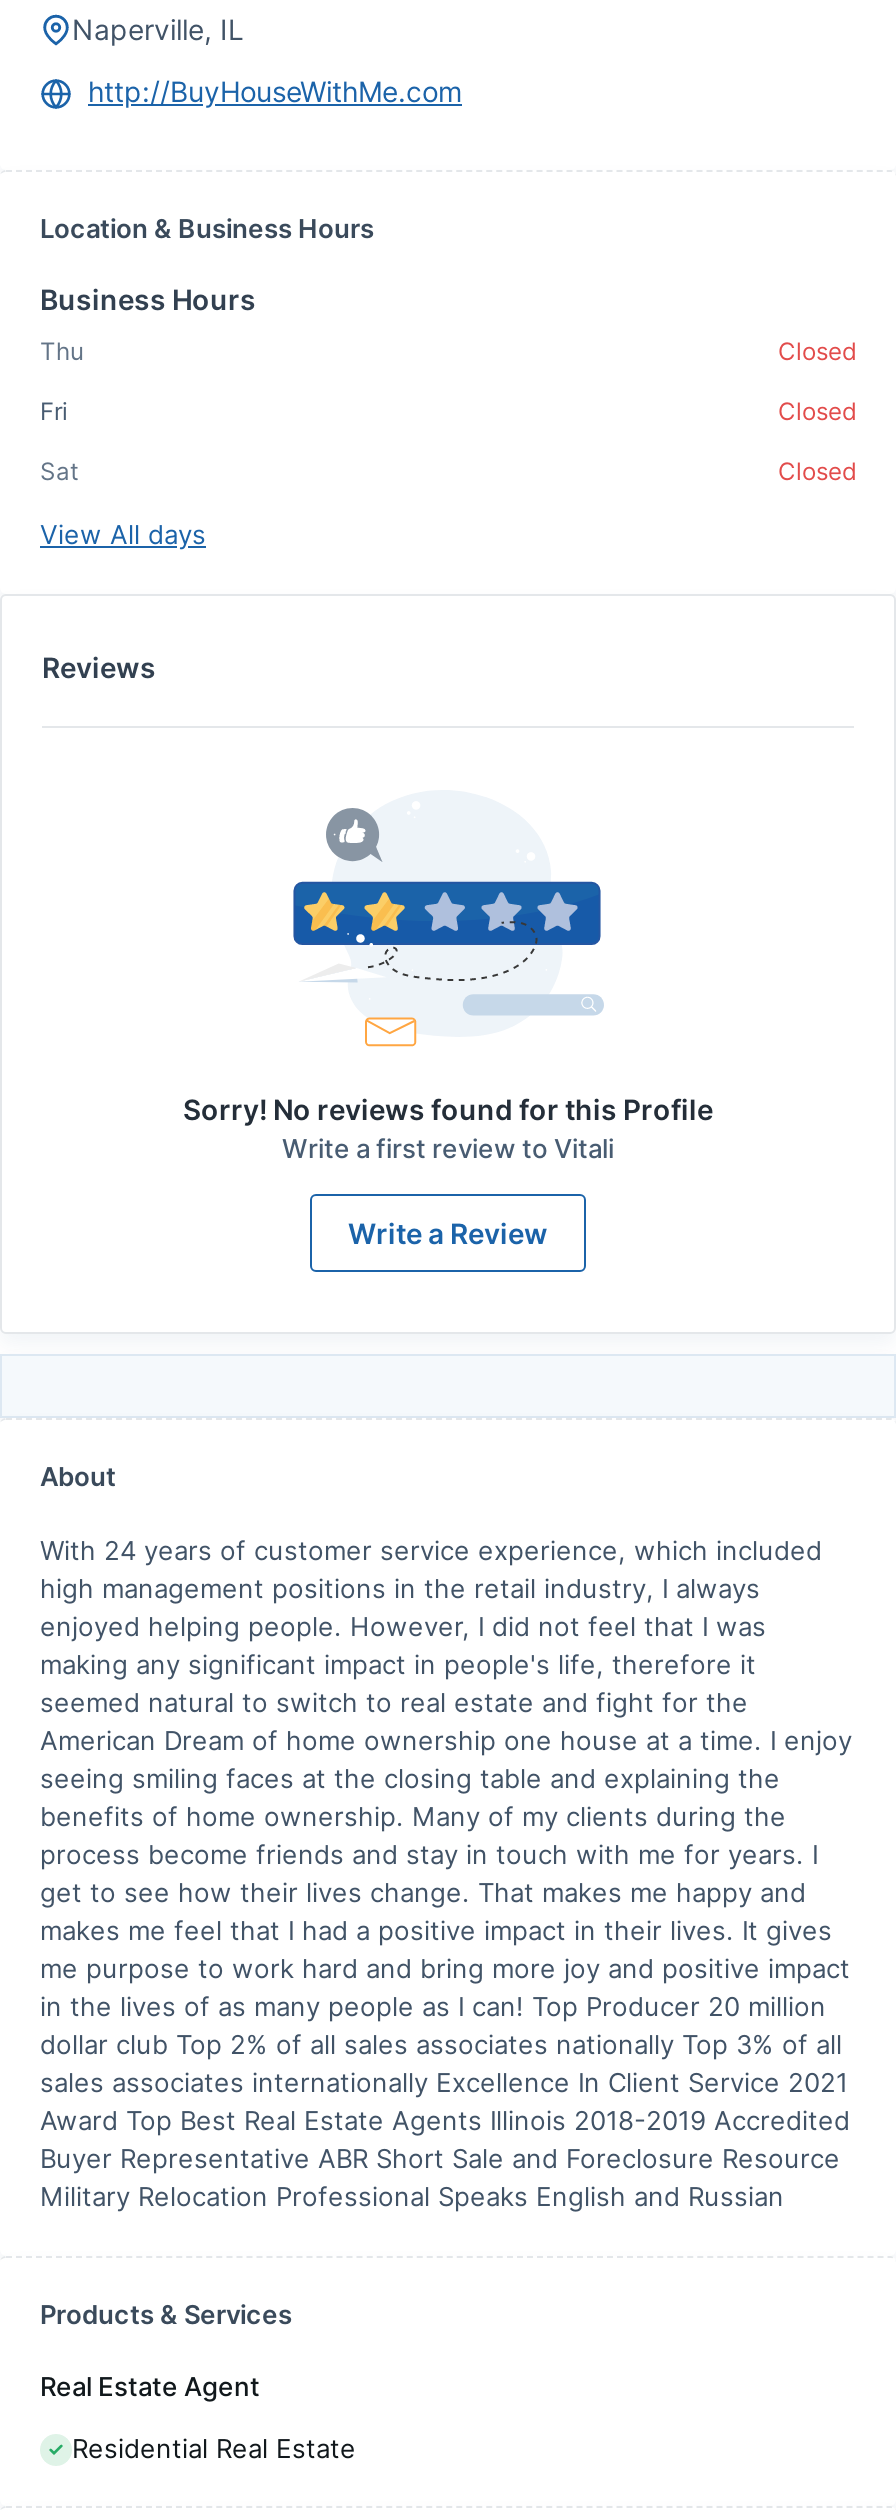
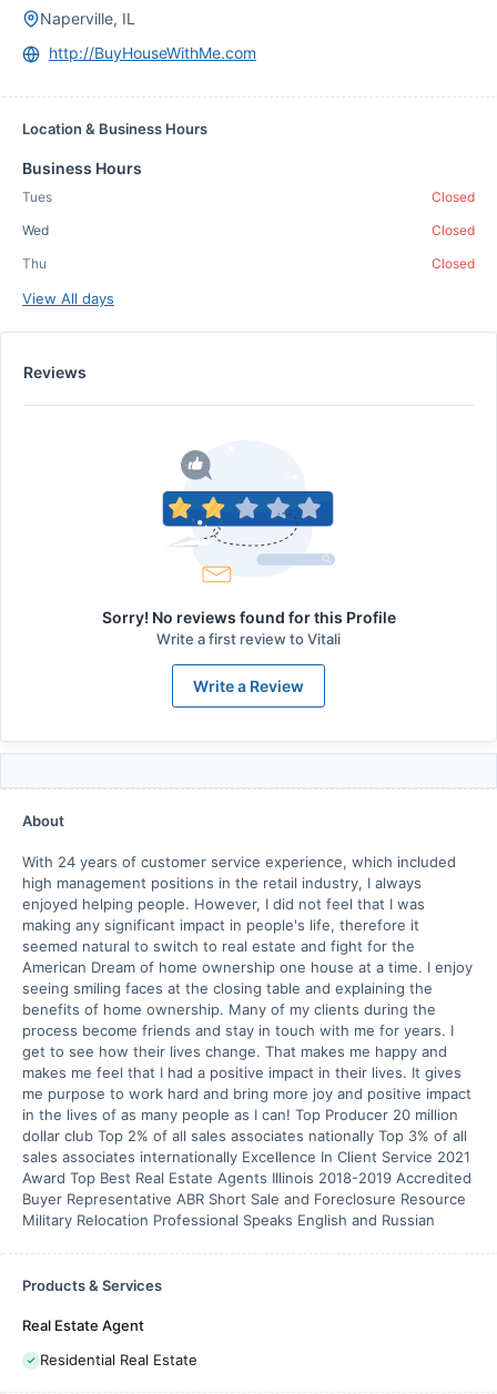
moved [40,336,84,366] -> [22,255,47,272]: Thu
none -> [22,189,52,205] Tues
[40,396,68,426] Fri -> [22,222,49,238] Wed
[40,456,78,486] Sat -> none

